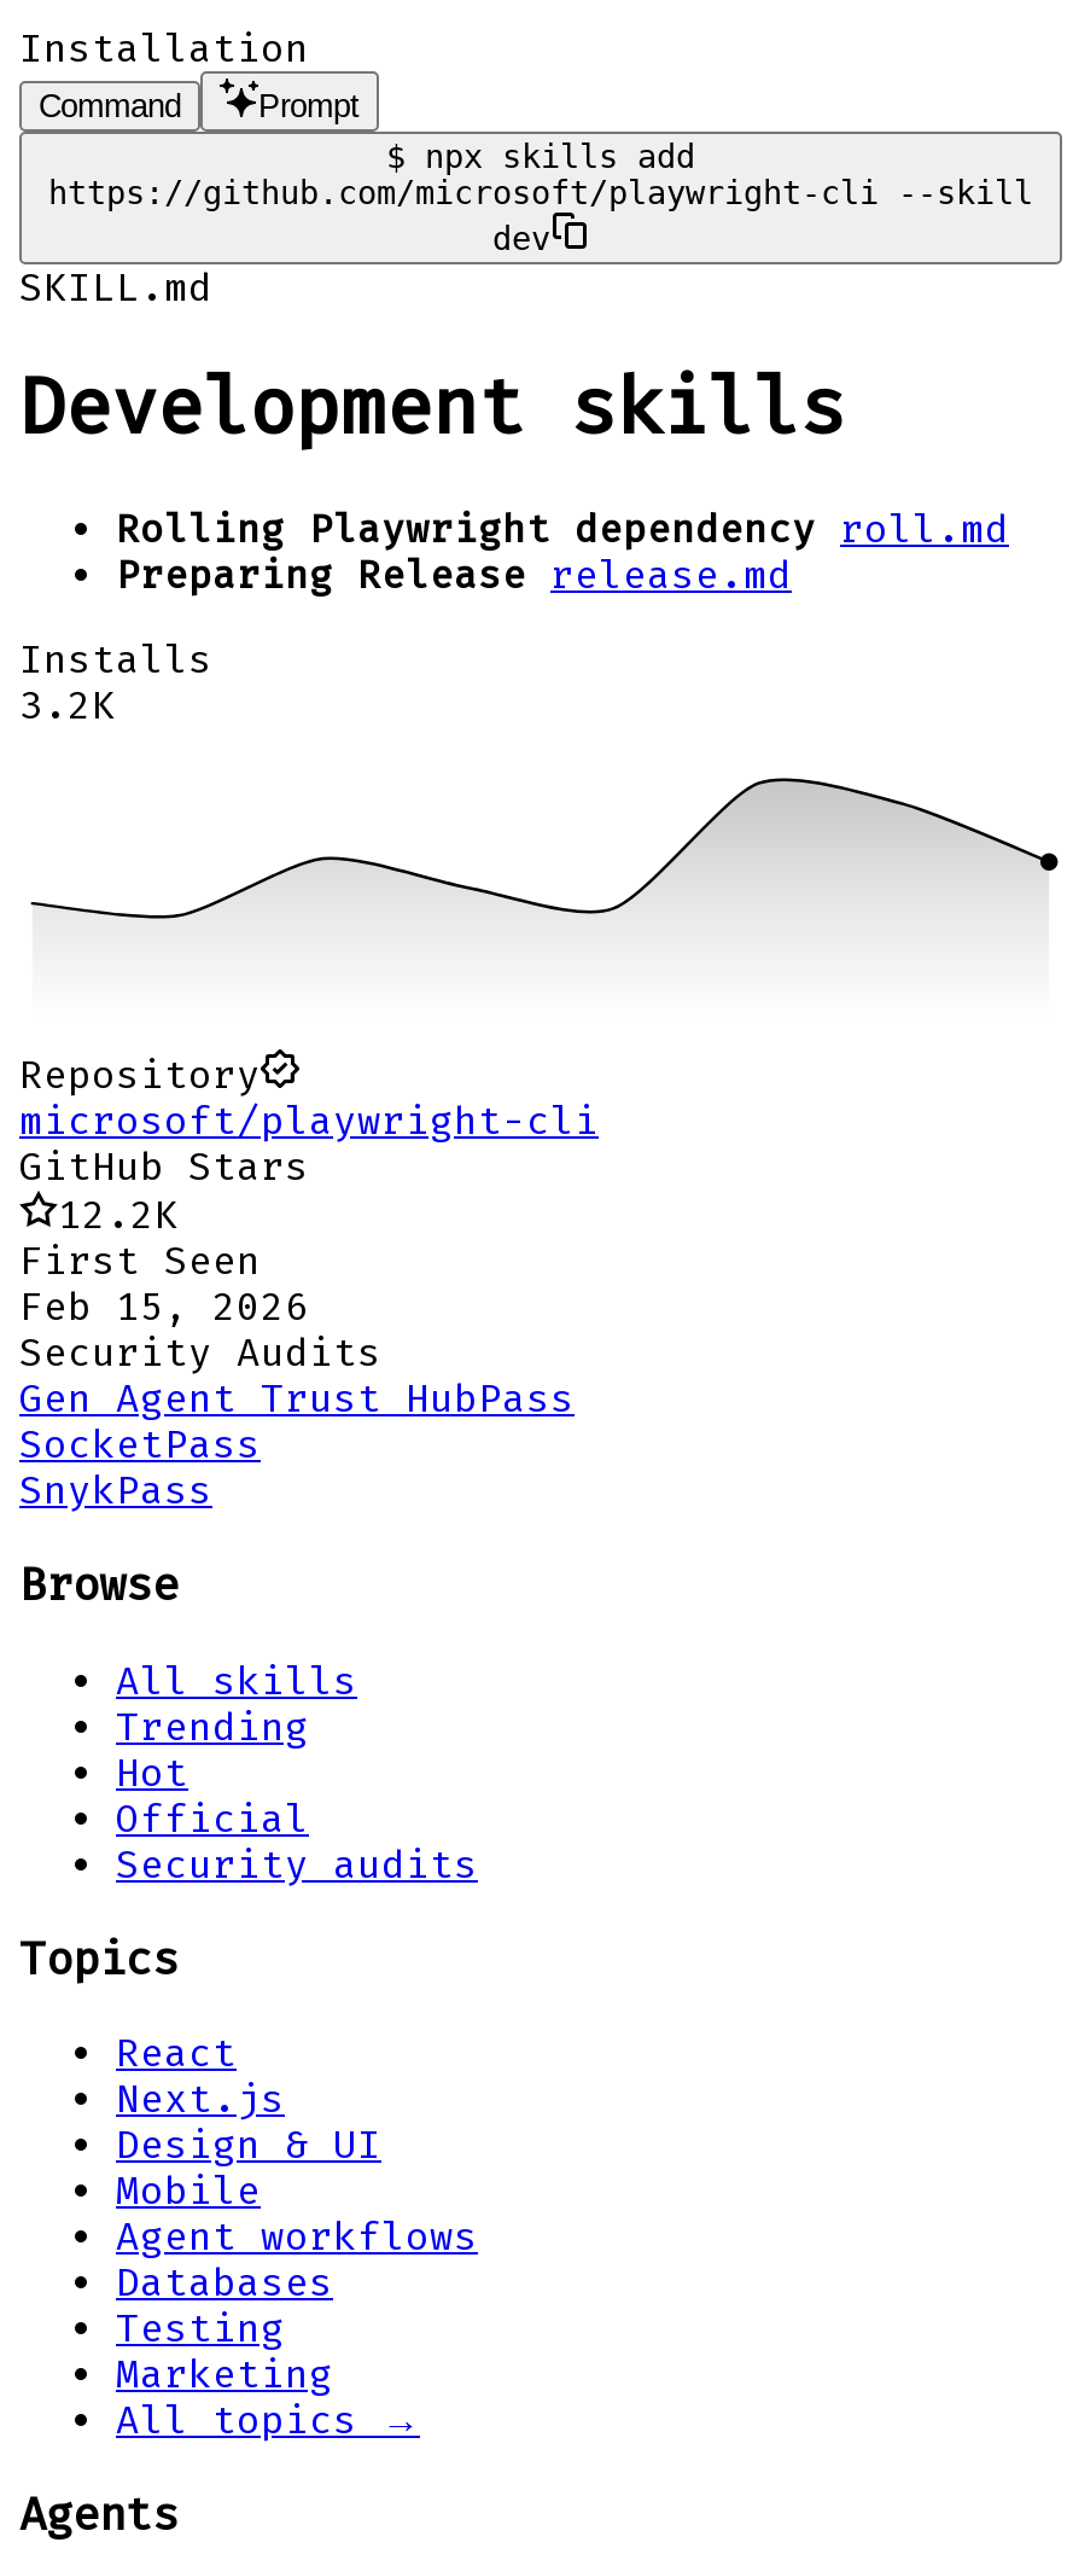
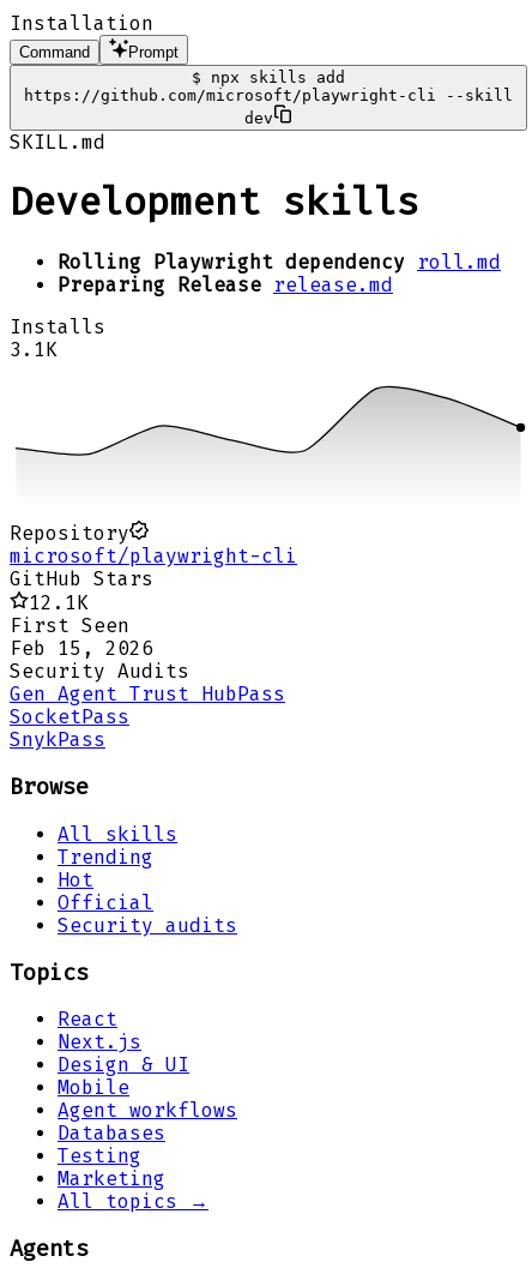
[19,682,116,728] 3.2K -> [10,338,58,361] 3.1K
[58,1193,179,1238] 12.2K -> [29,592,89,615] 12.1K

